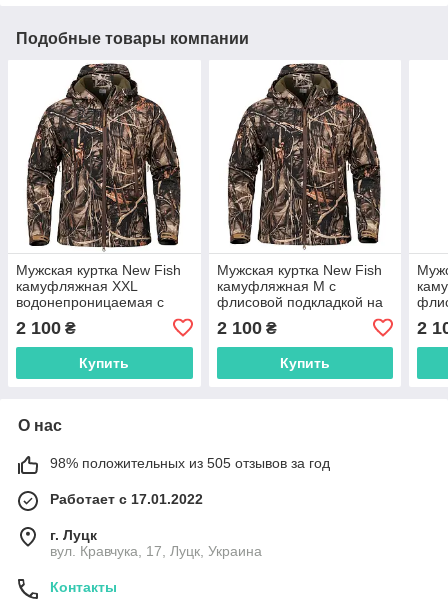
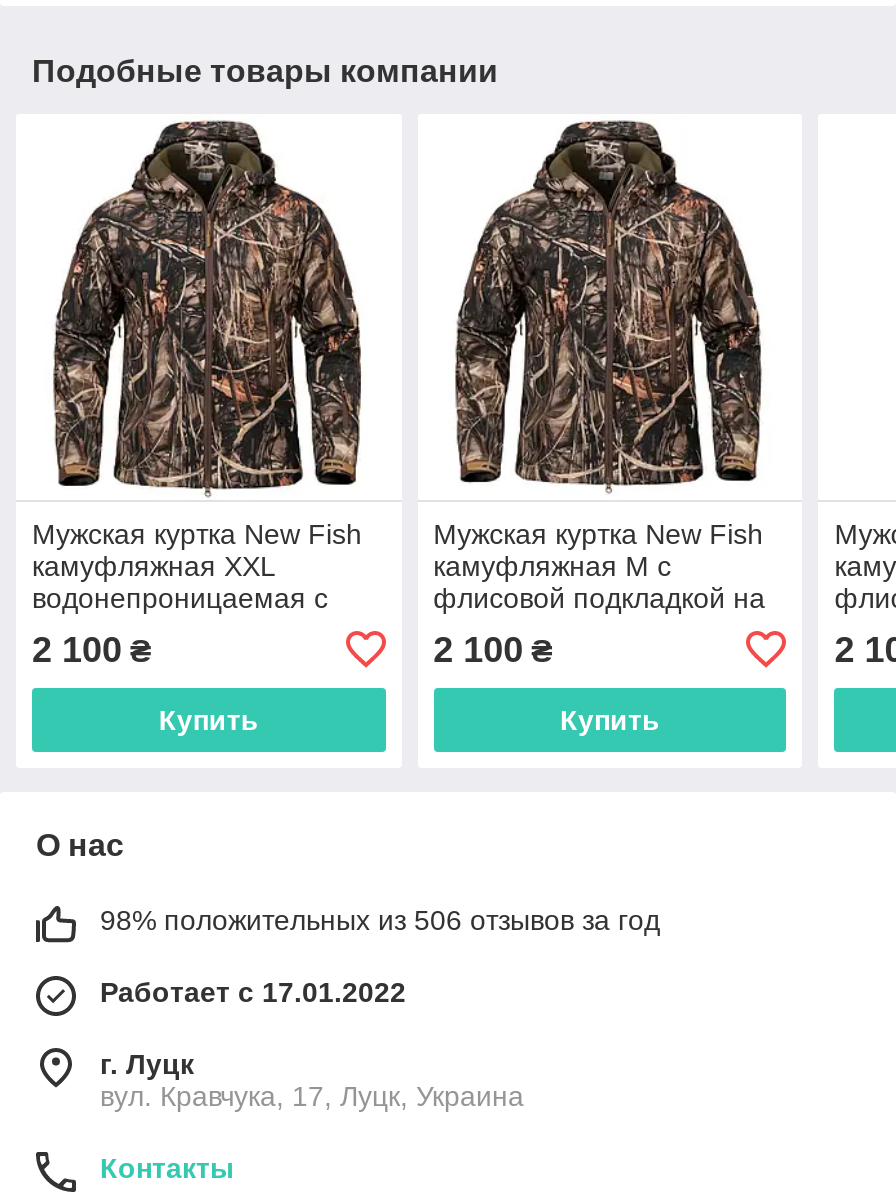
[50,455,330,471] 98% положительных из 505 отзывов за год -> [100,904,660,936] 98% положительных из 506 отзывов за год

